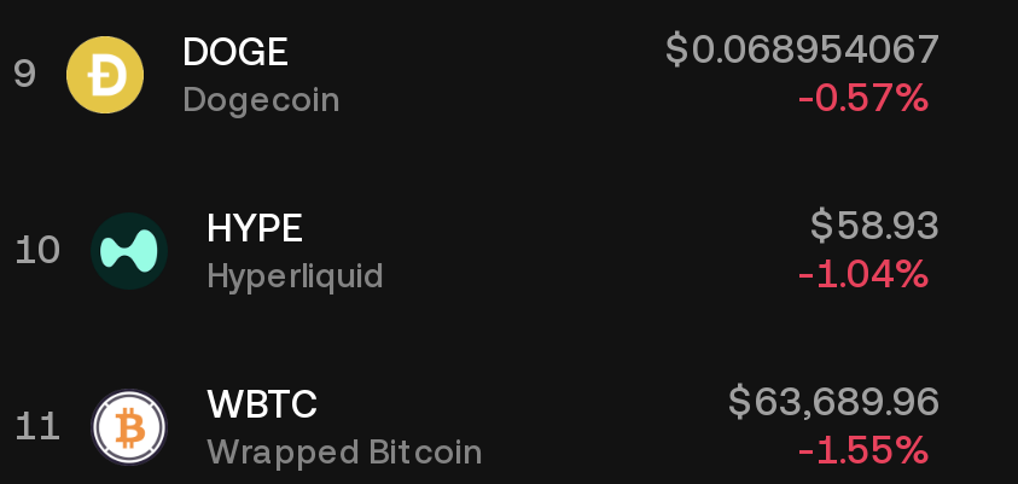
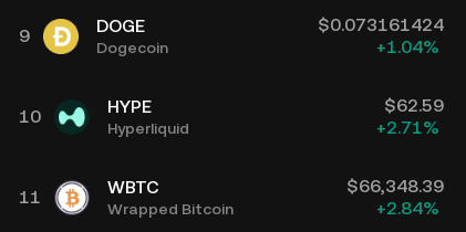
[665,25,941,119] $0.068954067 | -0.57% -> [318,14,444,57] $0.073161424 | +1.04%
[798,202,941,296] $58.93 | -1.04% -> [376,94,444,138] $62.59 | +2.71%
[728,378,941,472] $63,689.96 | -1.55% -> [346,175,444,218] $66,348.39 | +2.84%

